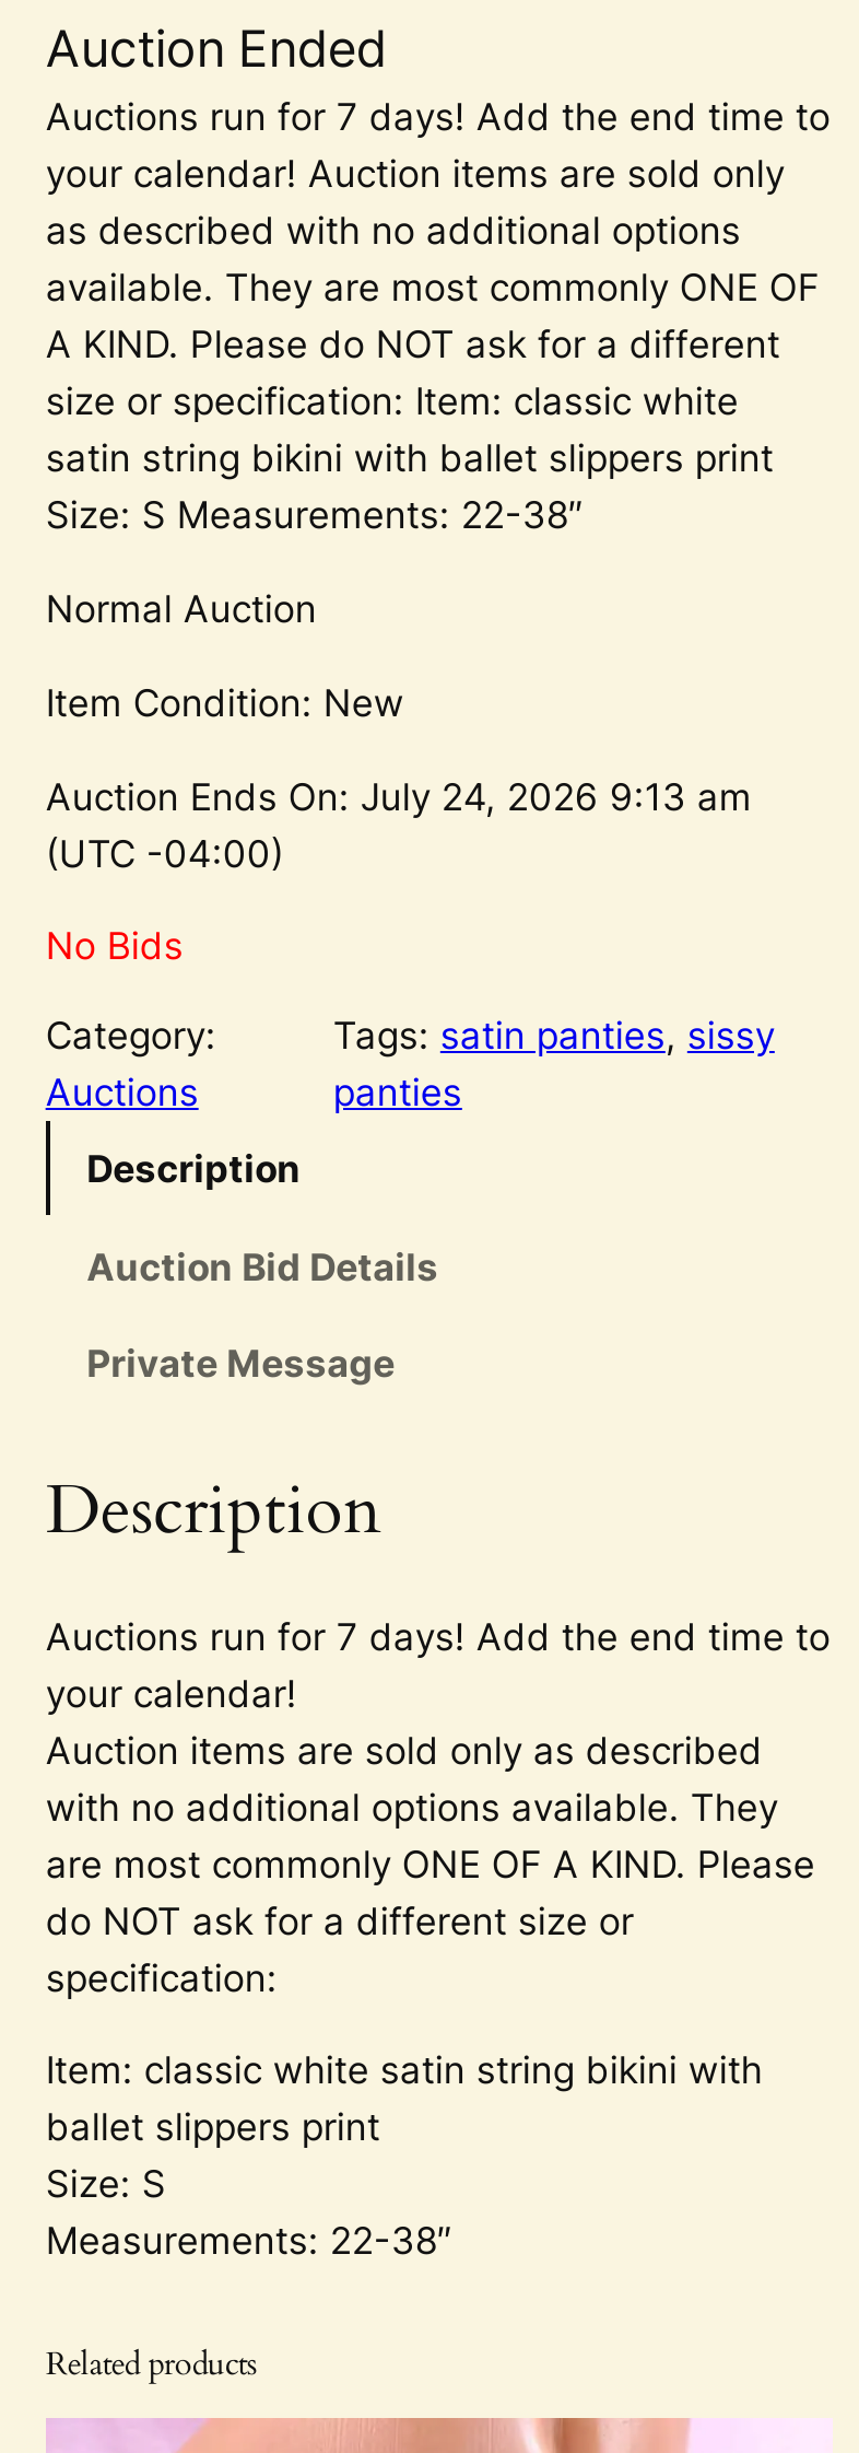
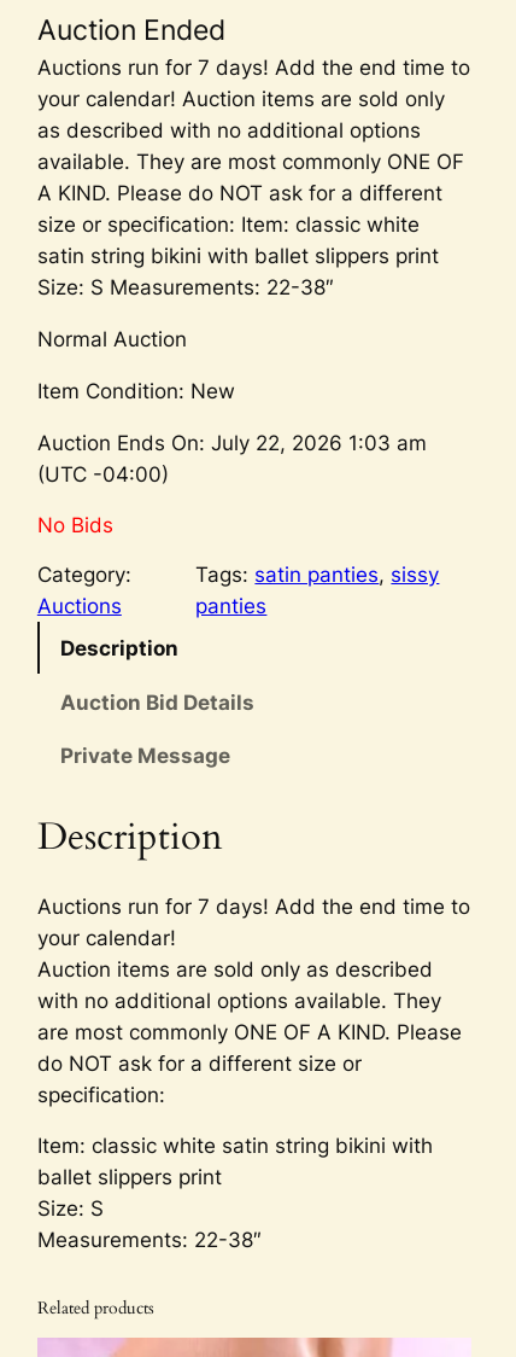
[45,775,751,818] Auction Ends On: July 24, 2026 9:13 am -> [37,431,427,455] Auction Ends On: July 22, 2026 1:03 am

